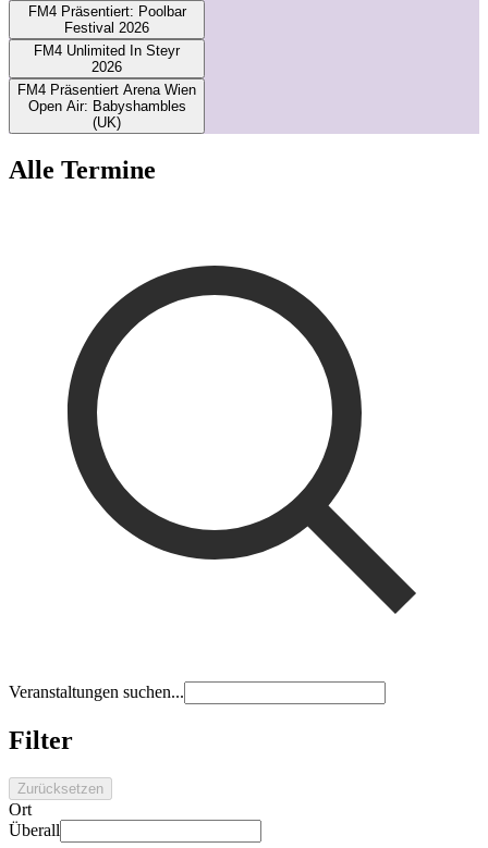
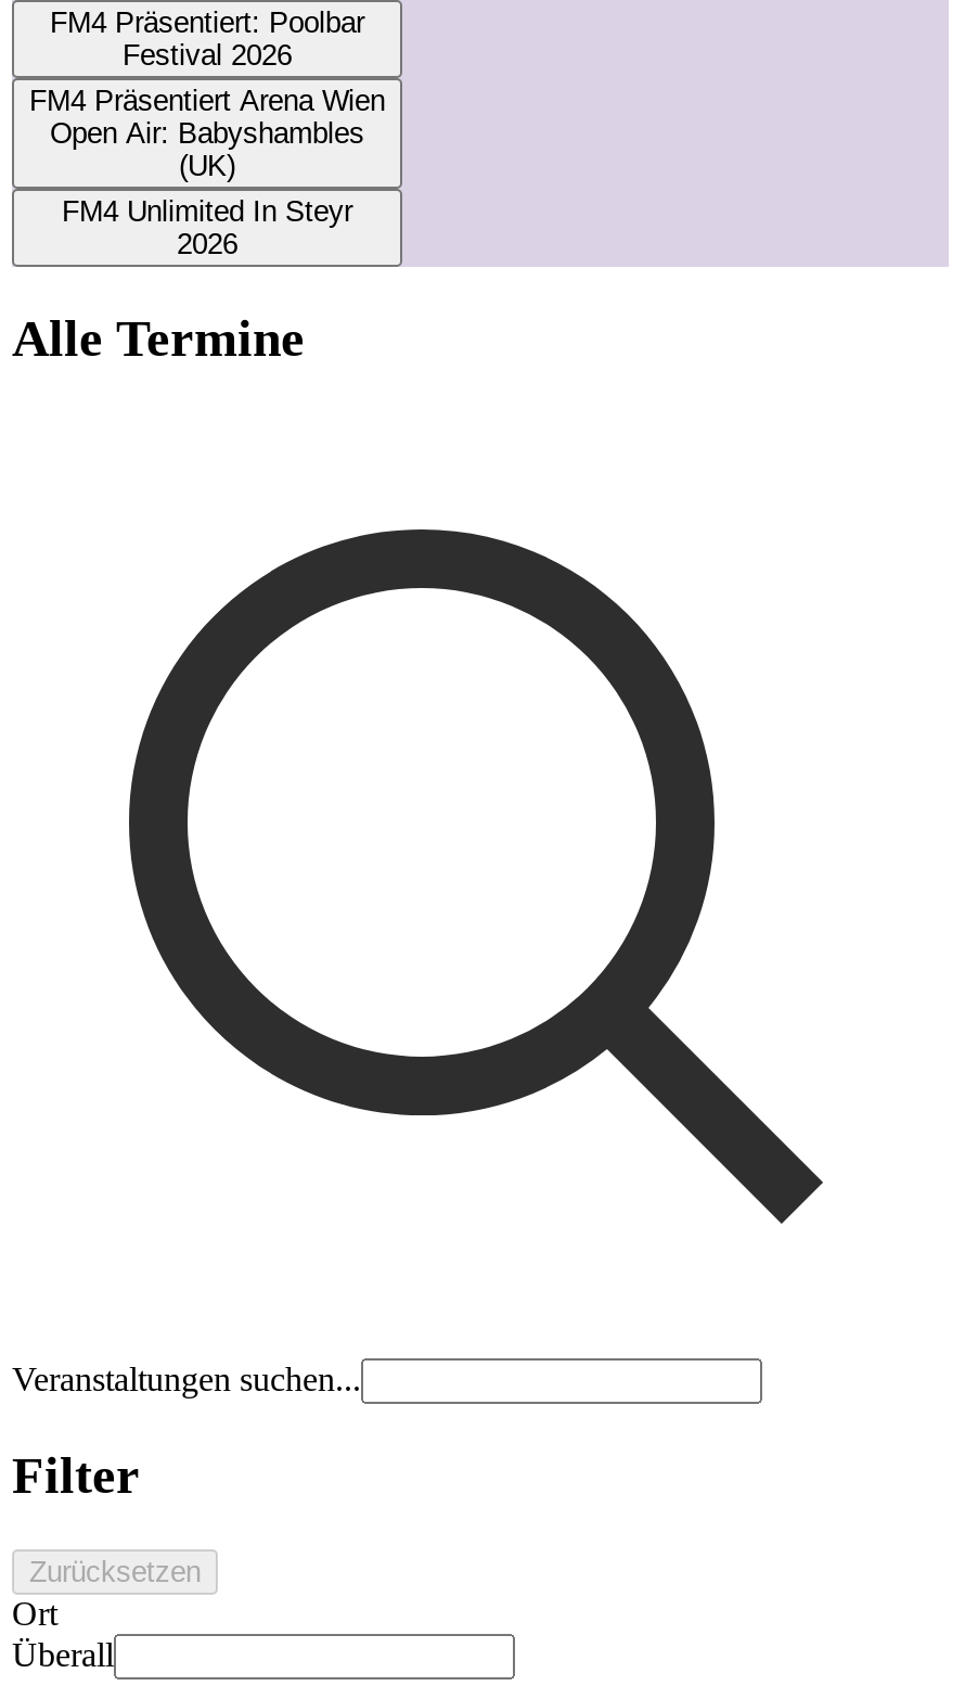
moved [34,43,180,75] -> [62,196,352,261]: FM4 Unlimited In Steyr | 2026
moved [17,82,196,131] -> [29,85,385,183]: FM4 Präsentiert Arena Wien | Open Air: Babyshambles | (UK)

